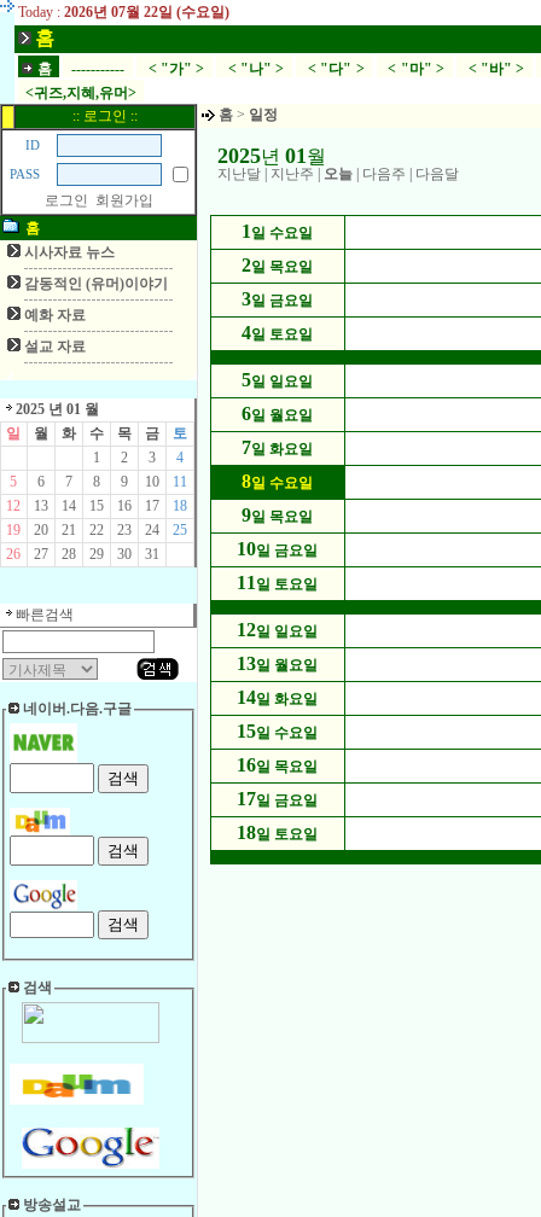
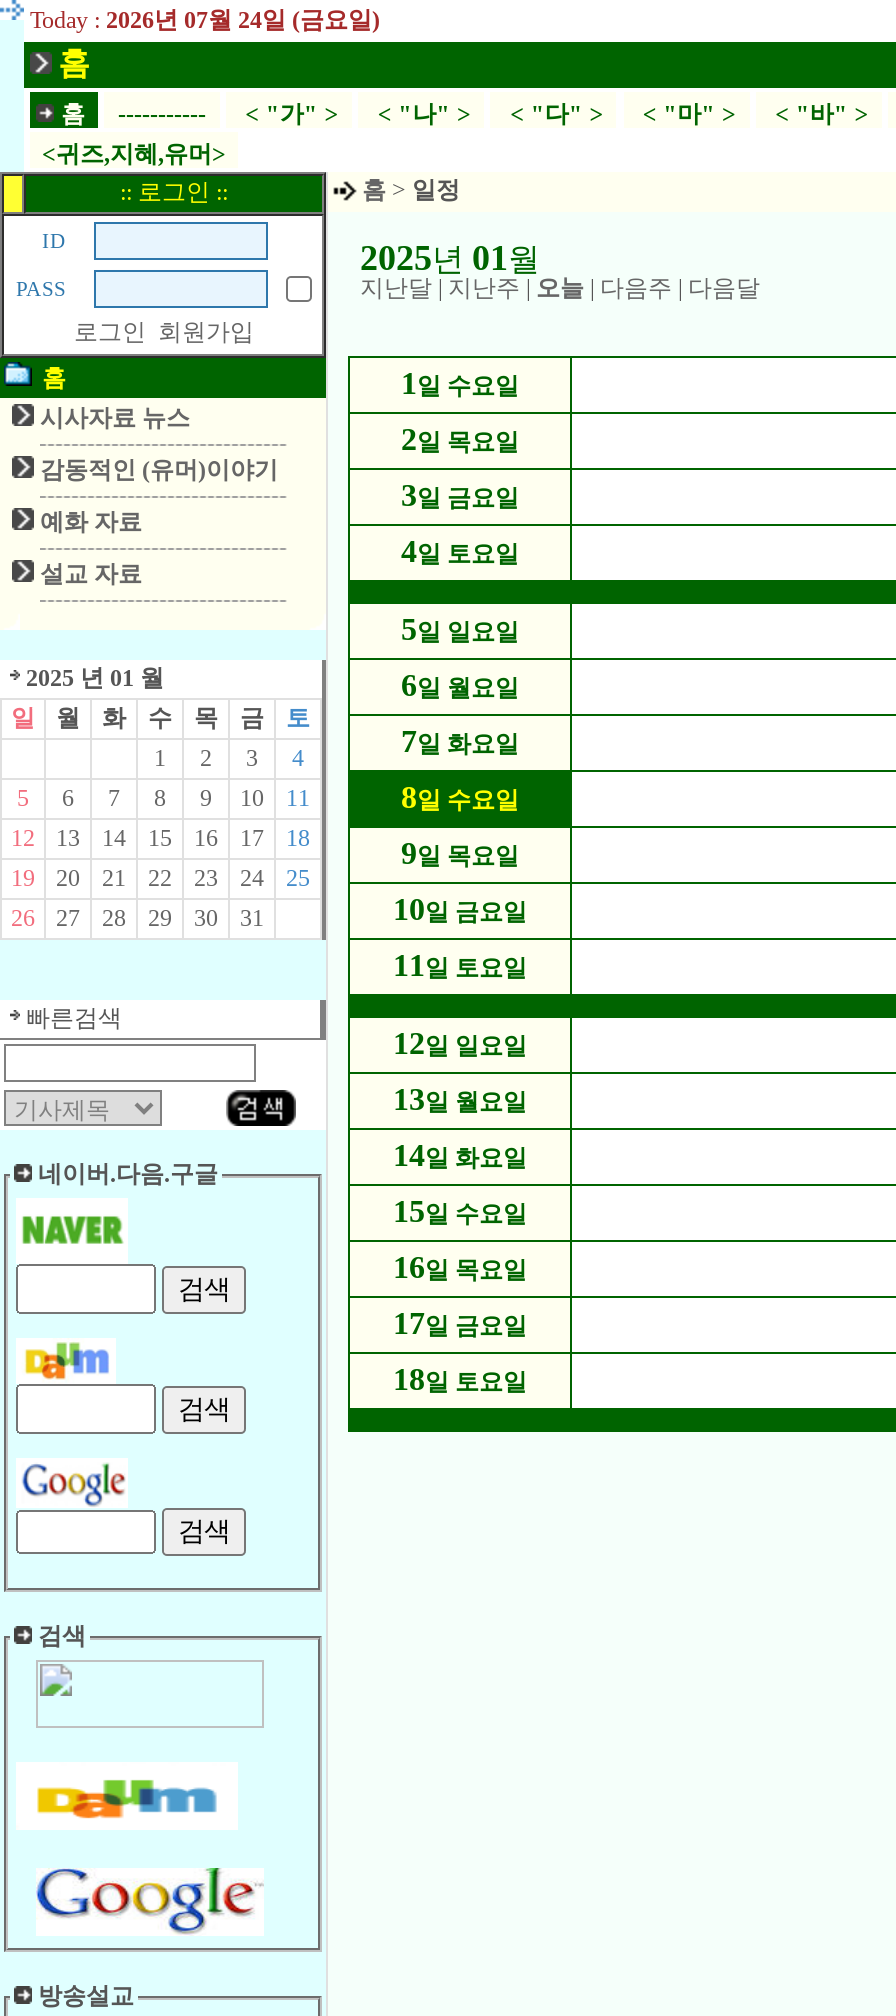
[18,4,229,21] Today : 2026년 07월 22일 (수요일) -> [30,6,380,34] Today : 2026년 07월 24일 (금요일)

